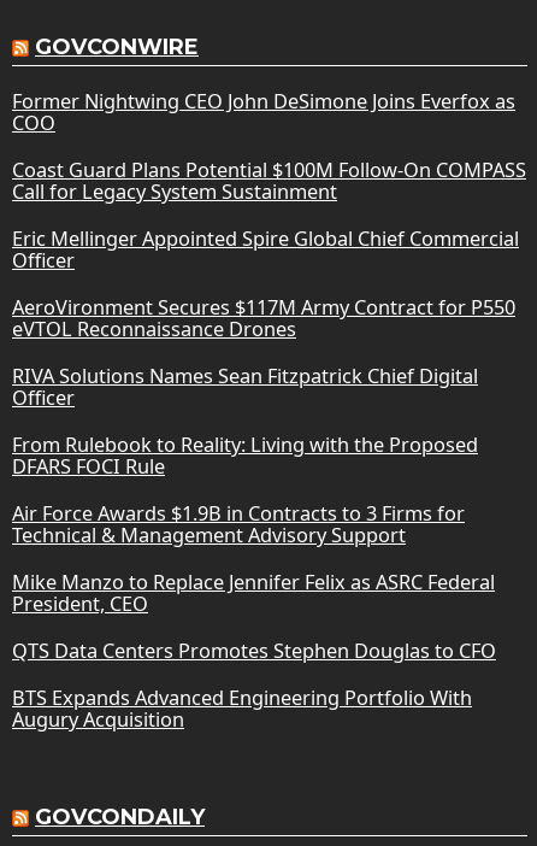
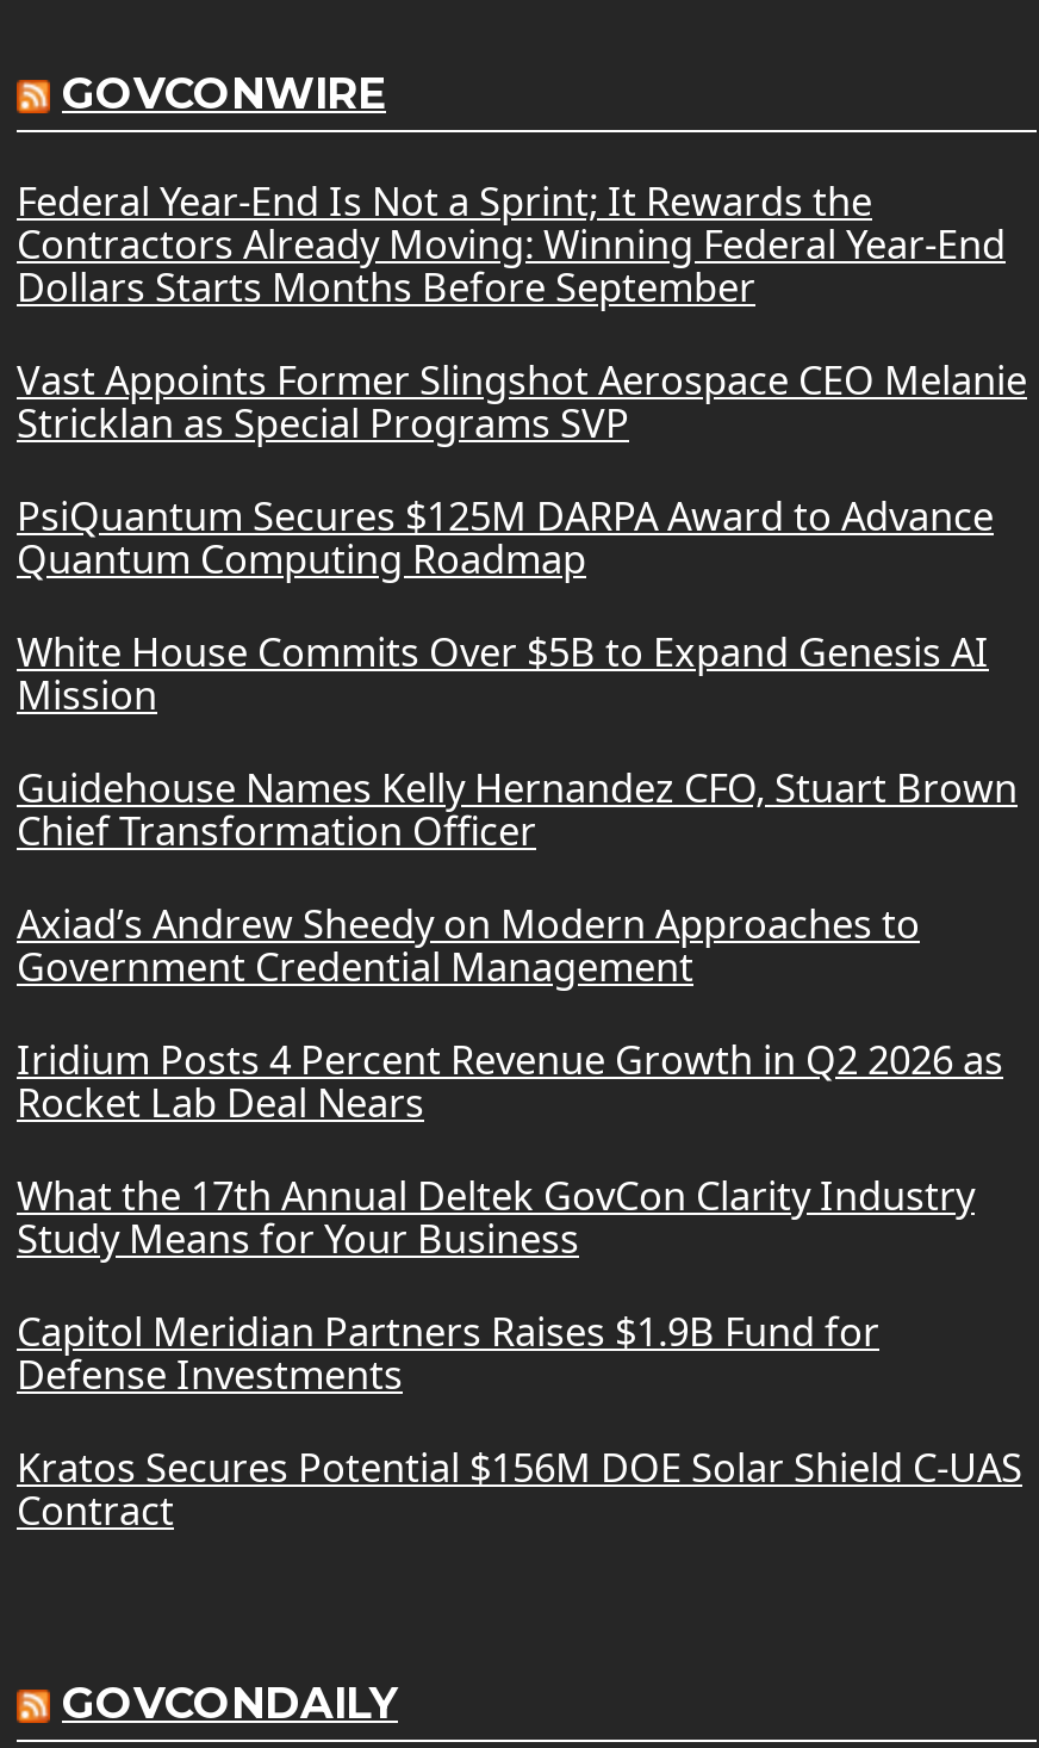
[12,88,515,136] Former Nightwing CEO John DeSimone Joins Everfox as | COO -> [17,175,1006,313] Federal Year-End Is Not a Sprint; It Rewards the | Contractors Already Moving: Winning Federal Year-End | Dollars Starts Months Before September
[12,157,526,205] Coast Guard Plans Potential $100M Follow-On COMPASS | Call for Legacy System Sustainment -> [17,354,1027,449] Vast Appoints Former Slingshot Aerospace CEO Melanie | Stricklan as Special Programs SVP
[12,225,519,273] Eric Mellinger Appointed Spire Global Chief Commercial | Officer -> [17,490,994,585] PsiQuantum Secures $125M DARPA Award to Advance | Quantum Computing Roadmap
[12,294,515,342] AeroVironment Secures $117M Army Contract for P550 | eVTOL Reconnaissance Drones -> [17,626,989,721] White House Commits Over $5B to Expand Genesis AI | Mission
[12,363,478,411] RIVA Solutions Names Sean Fitzpatrick Chief Digital | Officer -> [17,762,1018,857] Guidehouse Names Kelly Hernandez CFO, Stuart Brown | Chief Transformation Officer
[12,431,478,480] From Rulebook to Reality: Living with the Proposed | DFARS FOCI Rule -> [17,898,920,993] Axiad’s Andrew Sheedy on Modern Approaches to | Government Credential Management
[12,500,465,548] Air Force Awards $1.9B in Contracts to 3 Firms for | Technical & Management Advisory Support -> [17,1034,1003,1129] Iridium Posts 4 Percent Revenue Growth in Q2 2026 as | Rocket Lab Deal Nears
[12,569,495,617] Mike Manzo to Replace Jennifer Felix as ASRC Federal | President, CEO -> [17,1169,975,1265] What the 17th Annual Deltek GovCon Clarity Industry | Study Means for Your Business
[12,637,496,664] QTS Data Centers Promotes Stephen Douglas to CFO -> [17,1305,879,1401] Capitol Meridian Partners Raises $1.9B Fund for | Defense Investments
[12,684,472,733] BTS Expands Advanced Engineering Portfolio With | Augury Acquisition -> [17,1441,1022,1537] Kratos Secures Potential $156M DOE Solar Shield C-UAS | Contract

